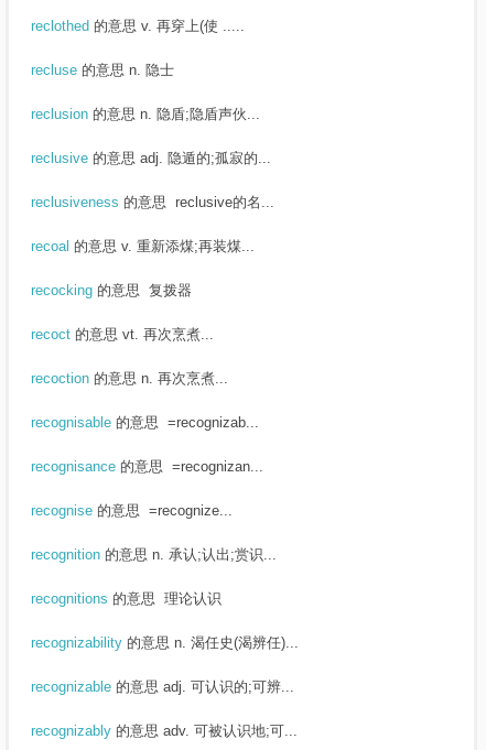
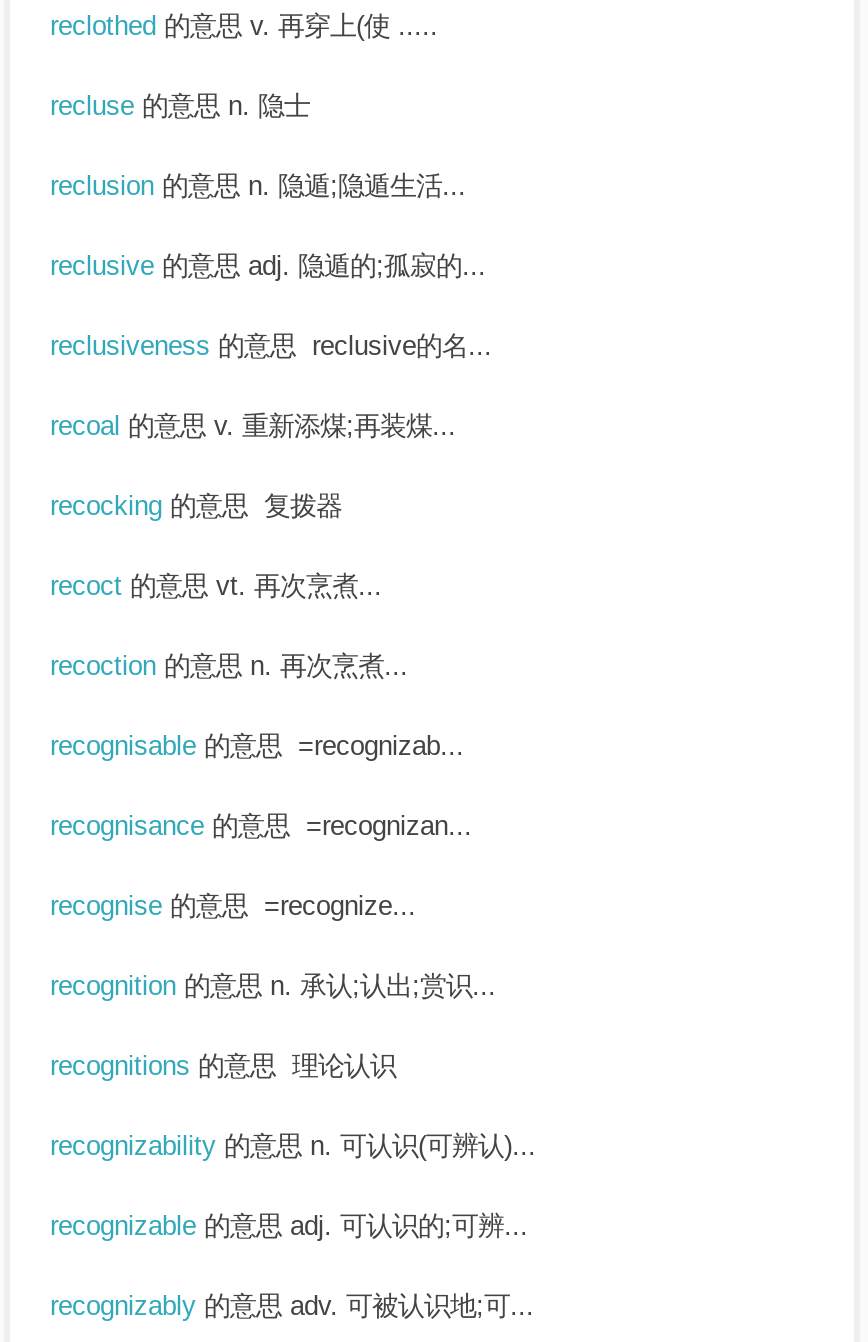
[31,106,260,122] reclusion的意思 n. 隐盾;隐盾声伙... -> [50,171,466,201] reclusion的意思 n. 隐遁;隐遁生活...
[31,634,299,651] recognizability的意思 n. 渴任史(渴辨任)... -> [50,1131,536,1161] recognizability的意思 n. 可认识(可辨认)...

